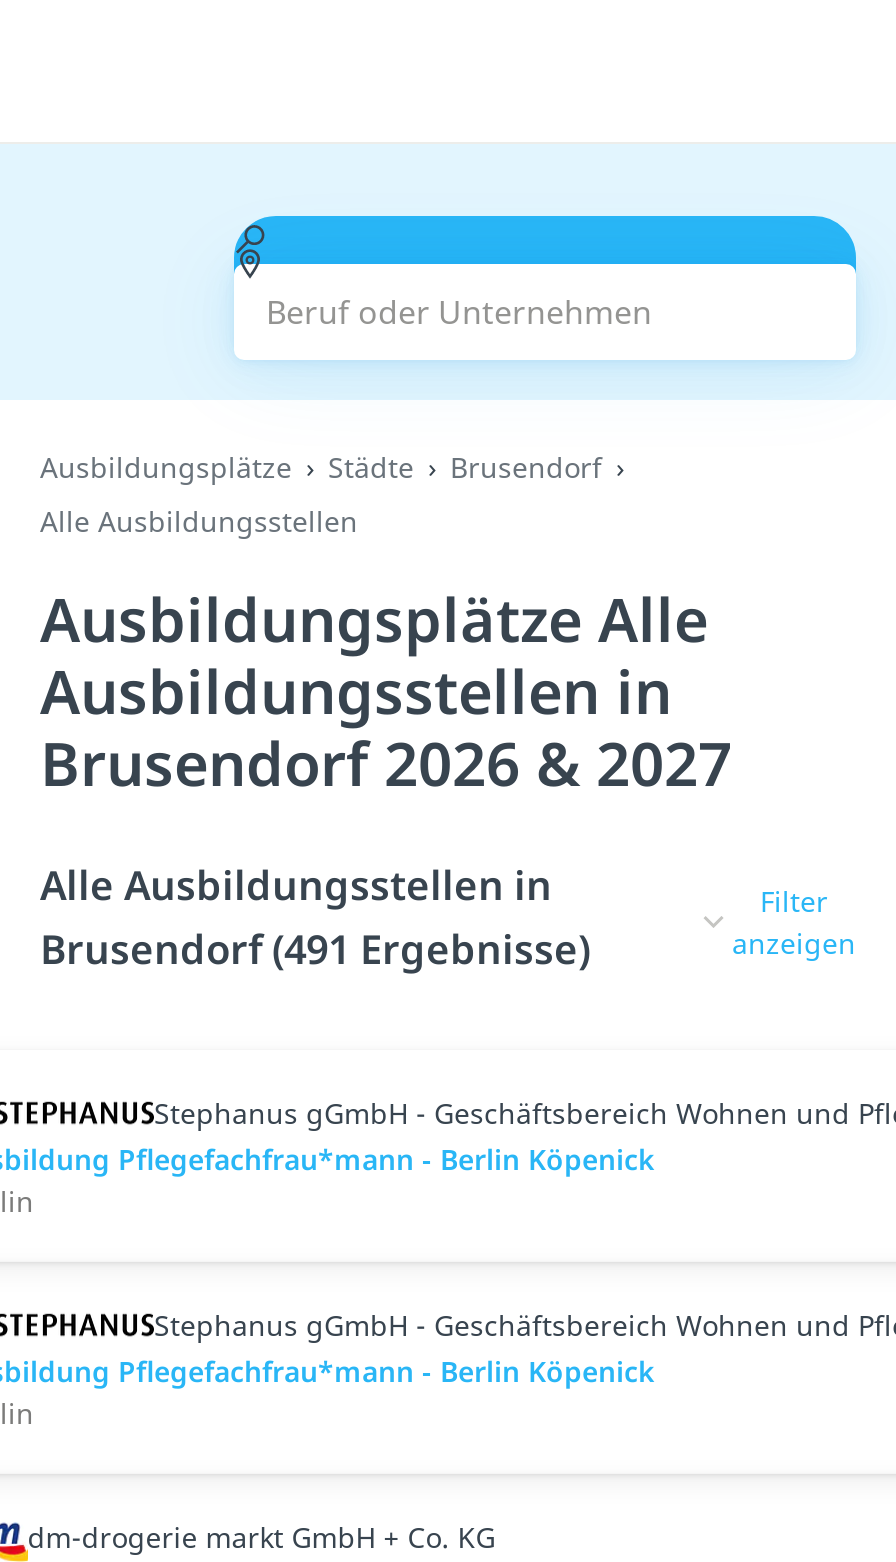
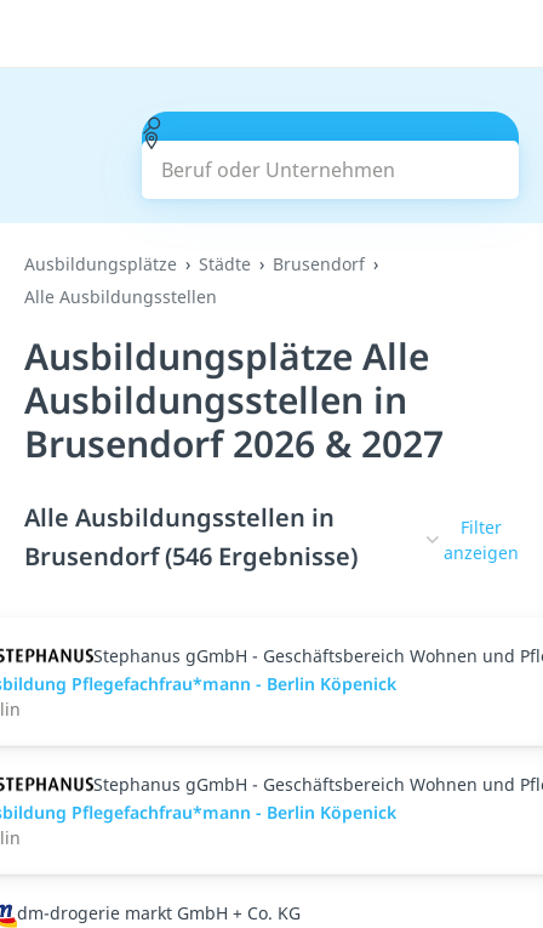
[40,922,590,976] Brusendorf (491 Ergebnisse) -> [24,540,358,573] Brusendorf (546 Ergebnisse)

